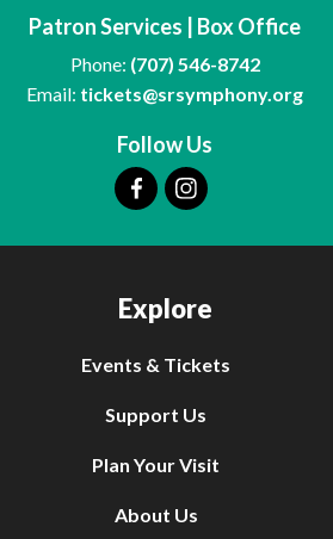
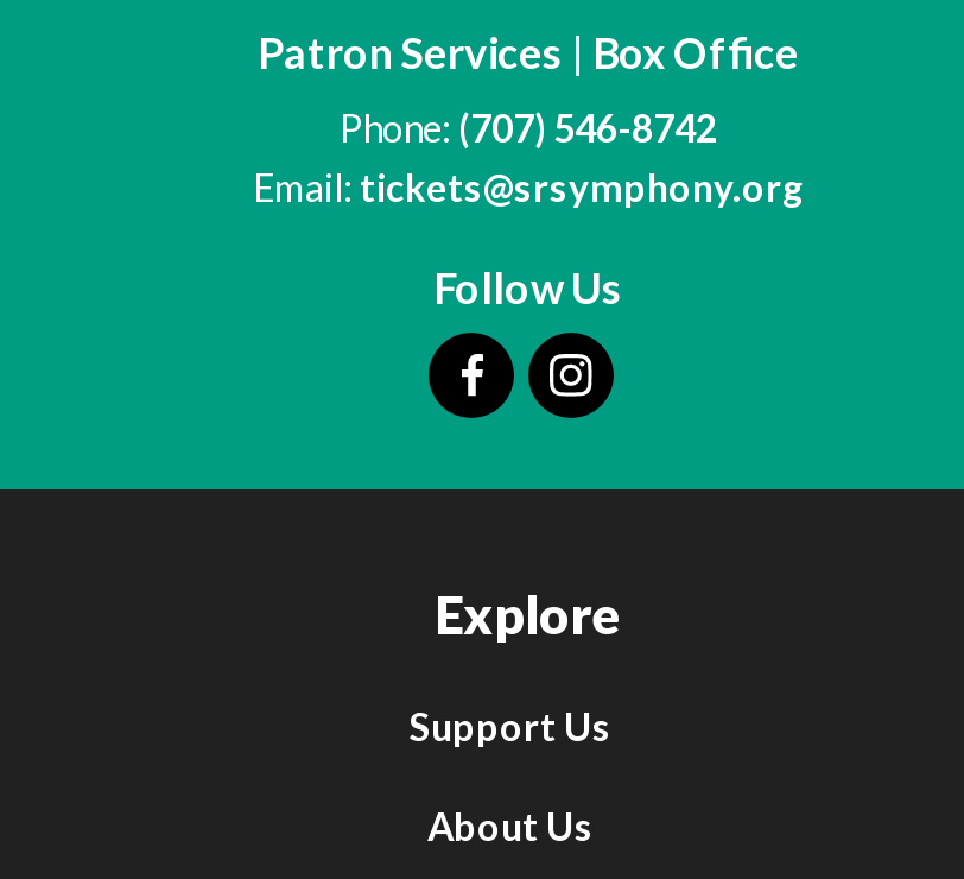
[81,353,230,376] Events & Tickets -> none
[92,453,220,476] Plan Your Visit -> none

